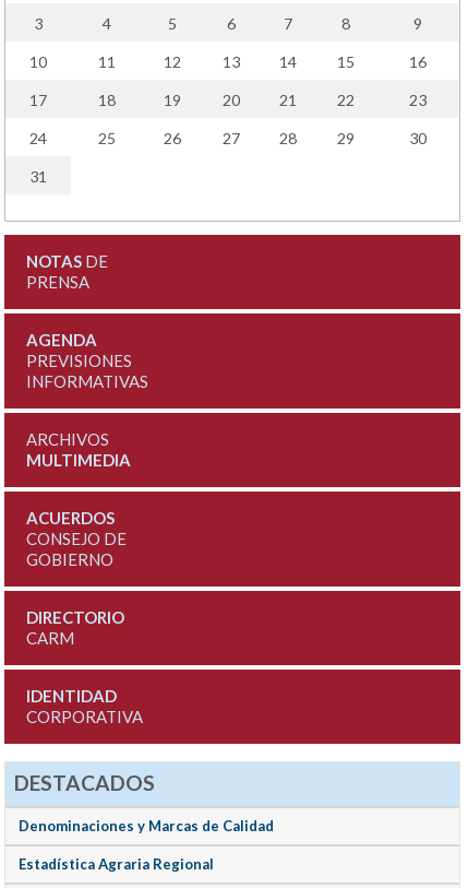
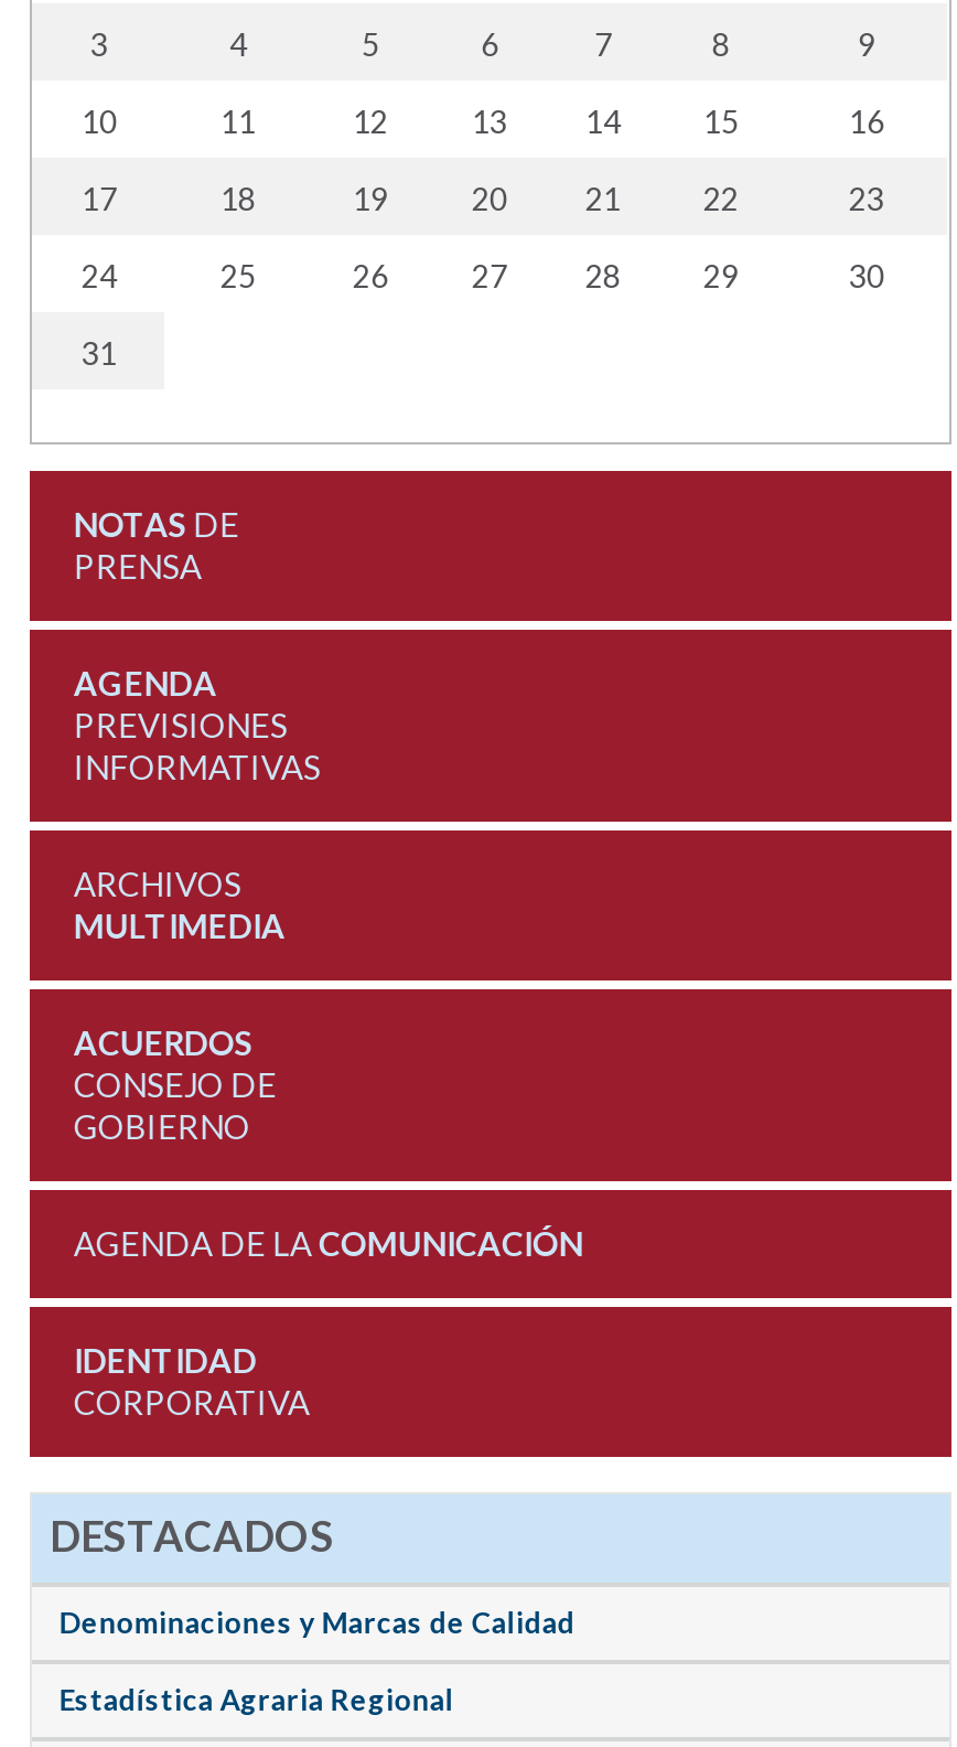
[26,608,124,648] DIRECTORIO | CARM -> [73,1224,583,1263] AGENDA DE LA COMUNICACIÓN

